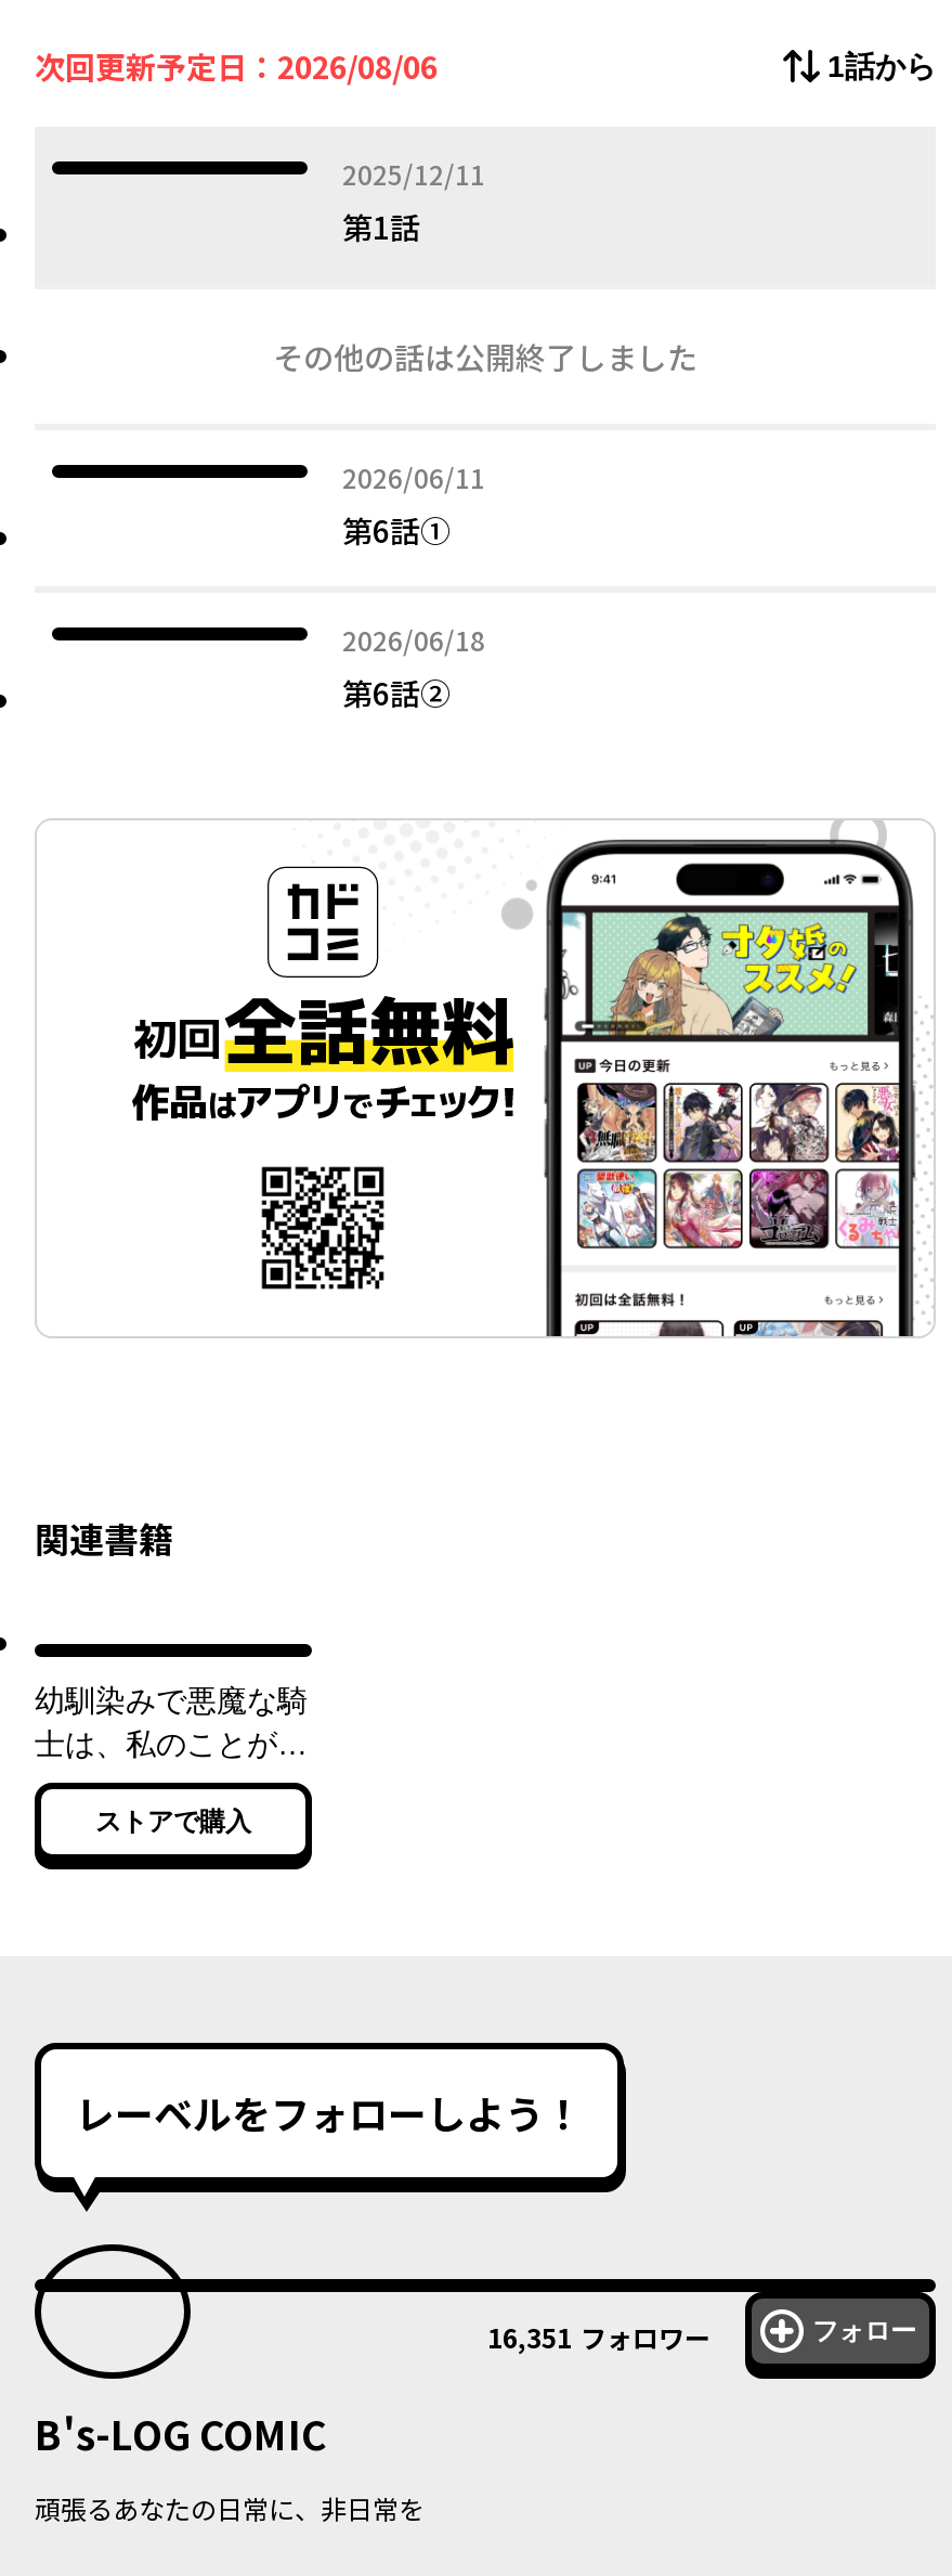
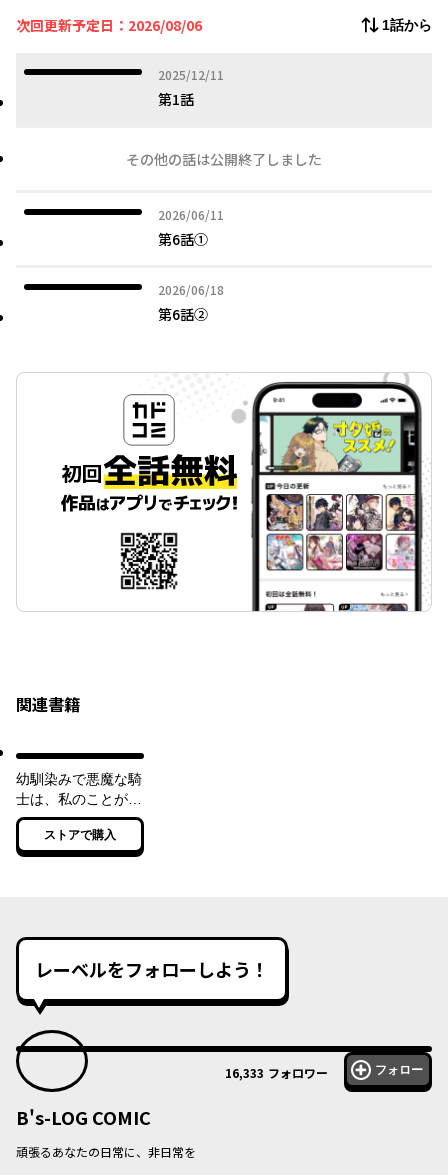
[487,2317,710,2354] 16,351 フォロワー -> [225,1063,328,1080] 16,333 フォロワー

